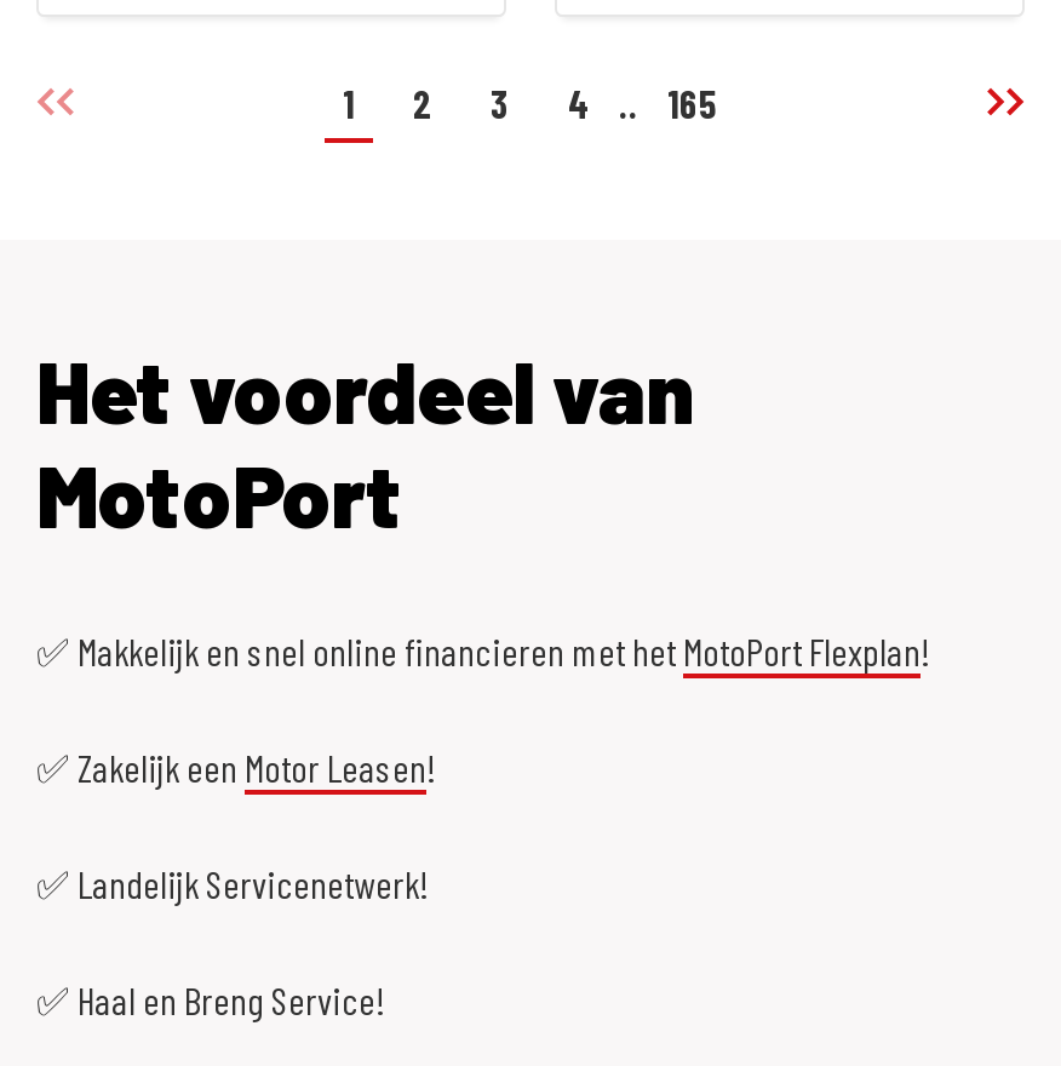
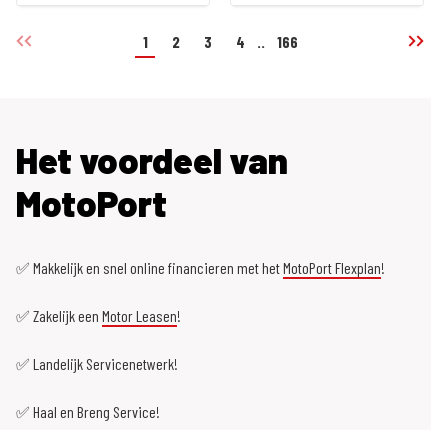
[667,80,718,126] 165 -> [276,32,297,51] 166

